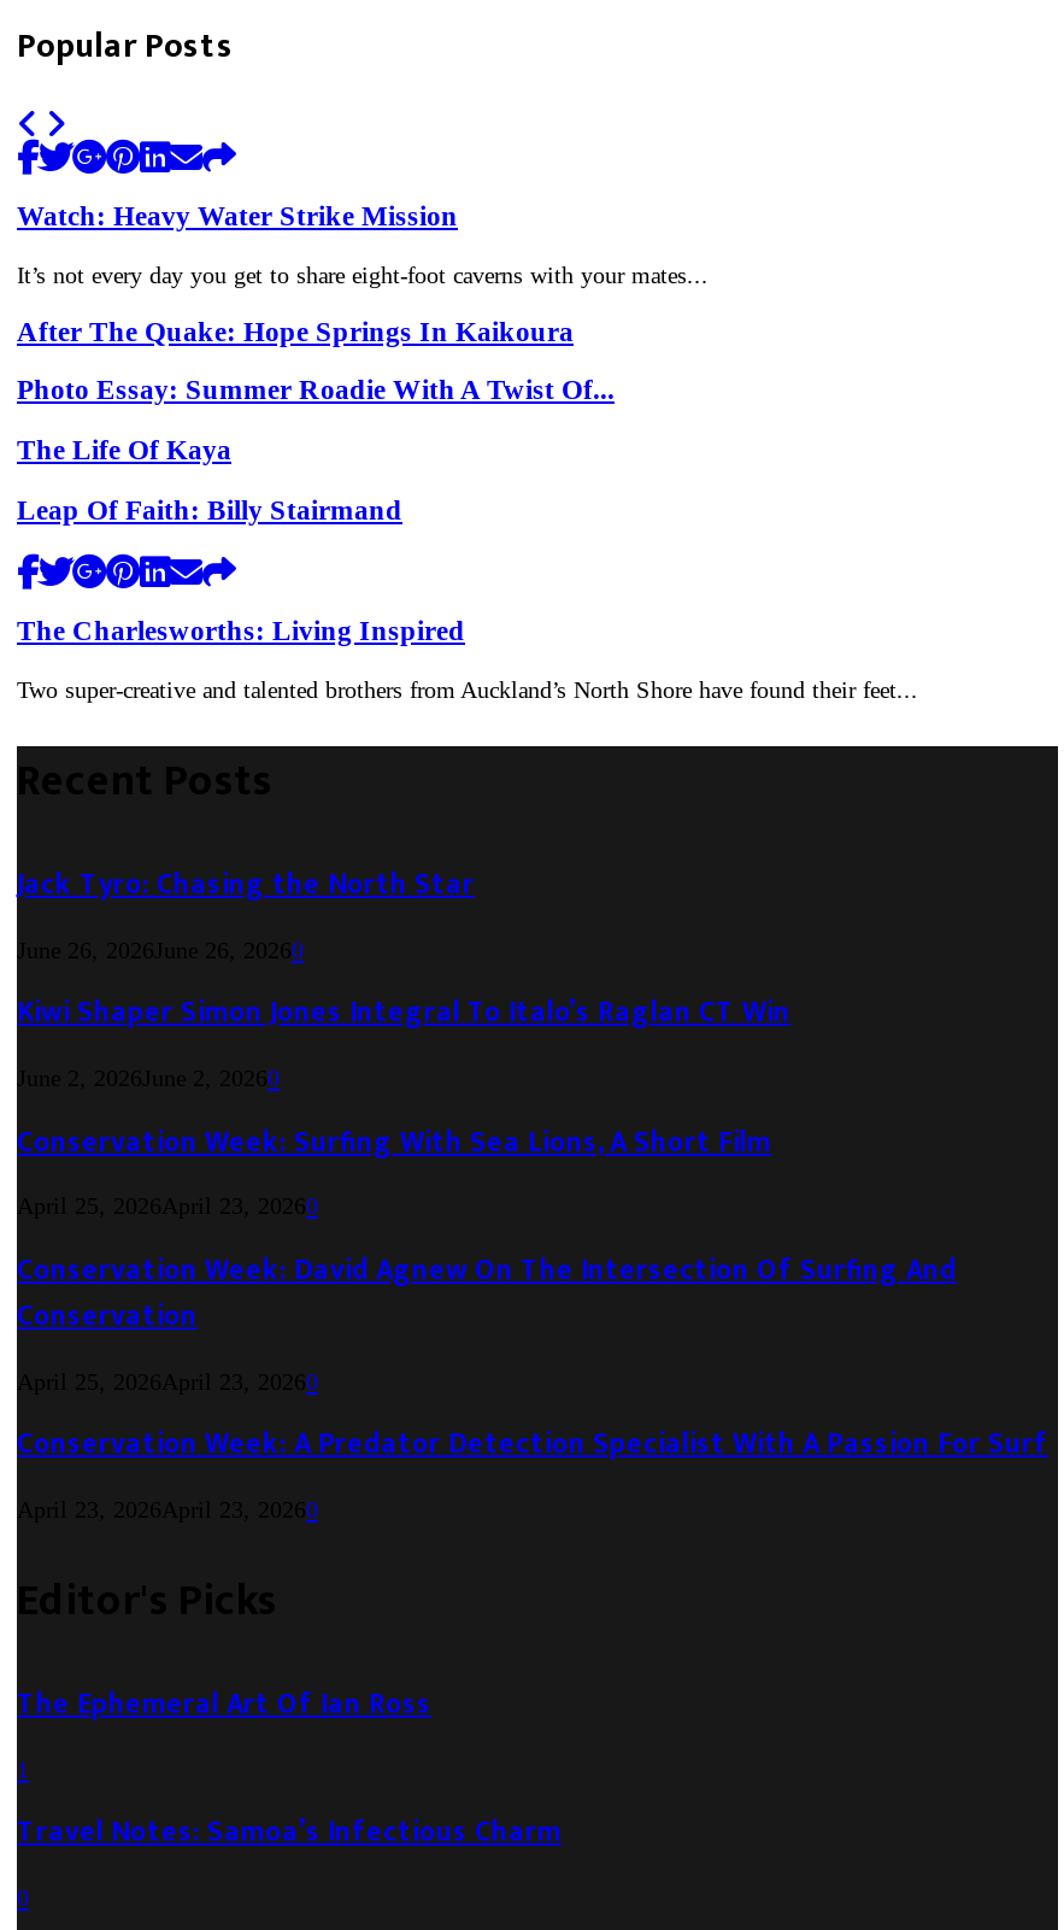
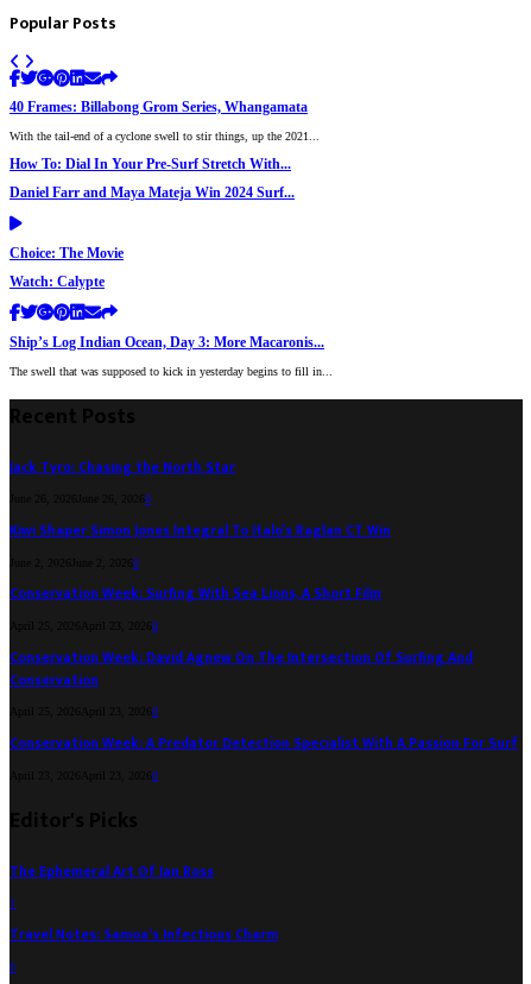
[17,202,458,233] Watch: Heavy Water Strike Mission -> [10,100,308,116] 40 Frames: Billabong Grom Series, Whangamata
[17,262,709,288] It’s not every day you get to share eight-foot caverns with your mates... -> [10,130,320,143] With the tail-end of a cyclone swell to stir things, up the 2021...
[17,316,574,348] After The Quake: Hope Springs In Kaikoura -> [10,157,291,172] How To: Dial In Your Pre-Surf Stretch With...
[17,376,615,407] Photo Essay: Summer Roadie With A Twist Of... -> [10,186,295,201] Daniel Farr and Maya Mateja Win 2024 Surf...
[17,435,231,467] The Life Of Kaya -> [10,246,124,261] Choice: The Movie
[17,495,402,526] Leap Of Faith: Billy Stairmand -> [10,275,105,291] Watch: Calypte
[17,616,465,648] The Charlesworths: Living Inspired -> [10,335,324,350] Ship’s Log Indian Ocean, Day 3: More Macaronis...
[17,676,918,702] Two super-creative and talented brothers from Auckland’s North Shore have found their feet... -> [10,364,333,377] The swell that was supposed to kick in yesterday begins to fill in...

